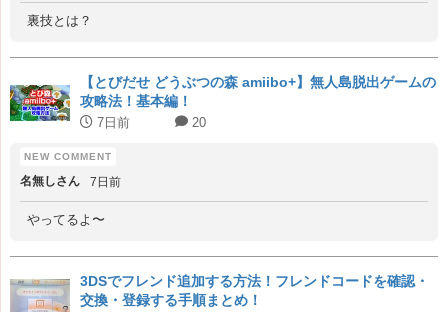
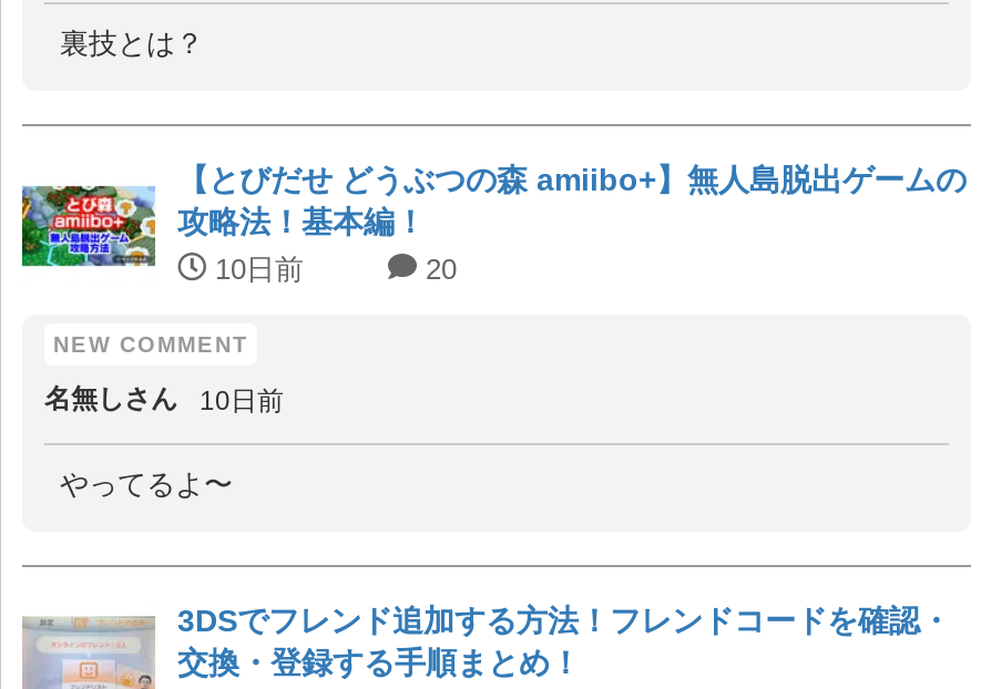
[93,115,130,130] 7日前 -> [206,253,304,286] 10日前
[20,174,121,189] 名無しさん 7日前 -> [44,384,284,417] 名無しさん 10日前

